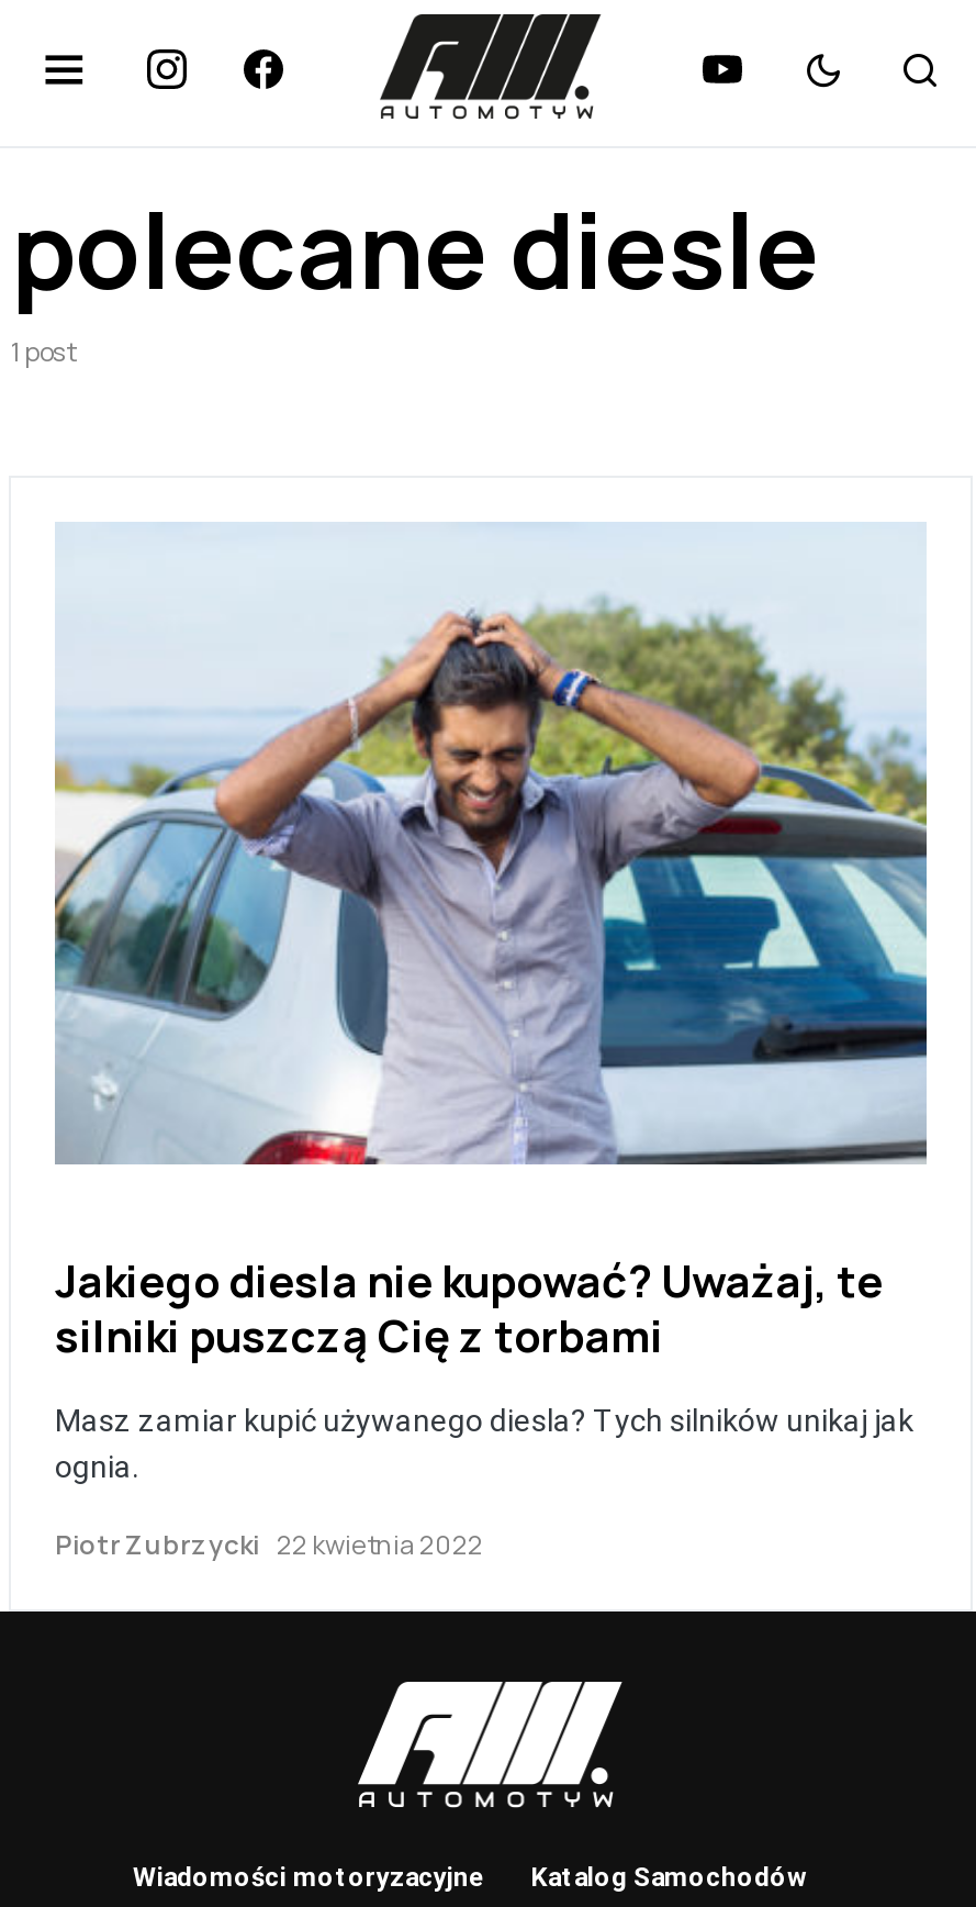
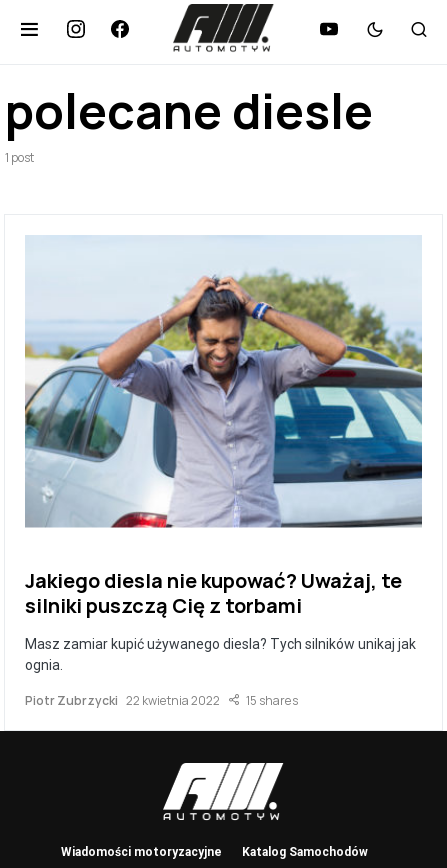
none -> [246,691,298,708] 15 shares

